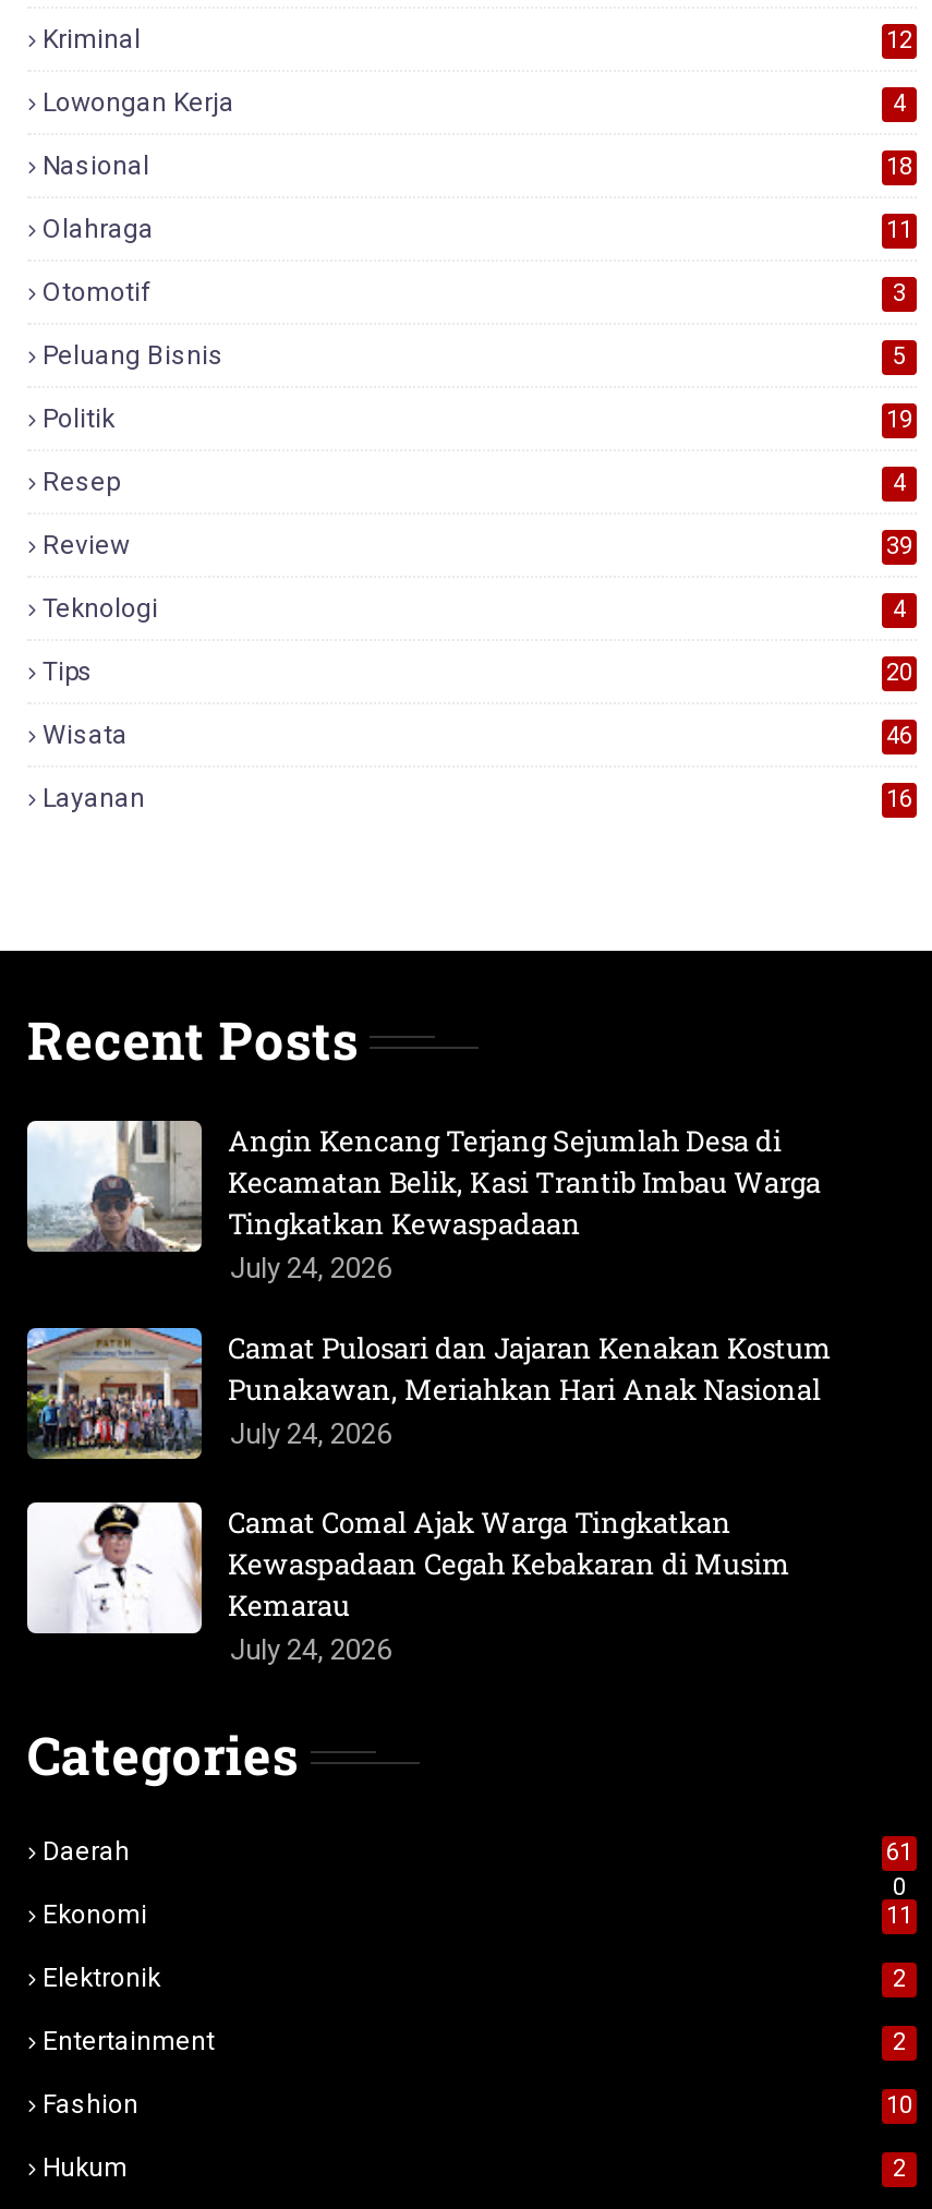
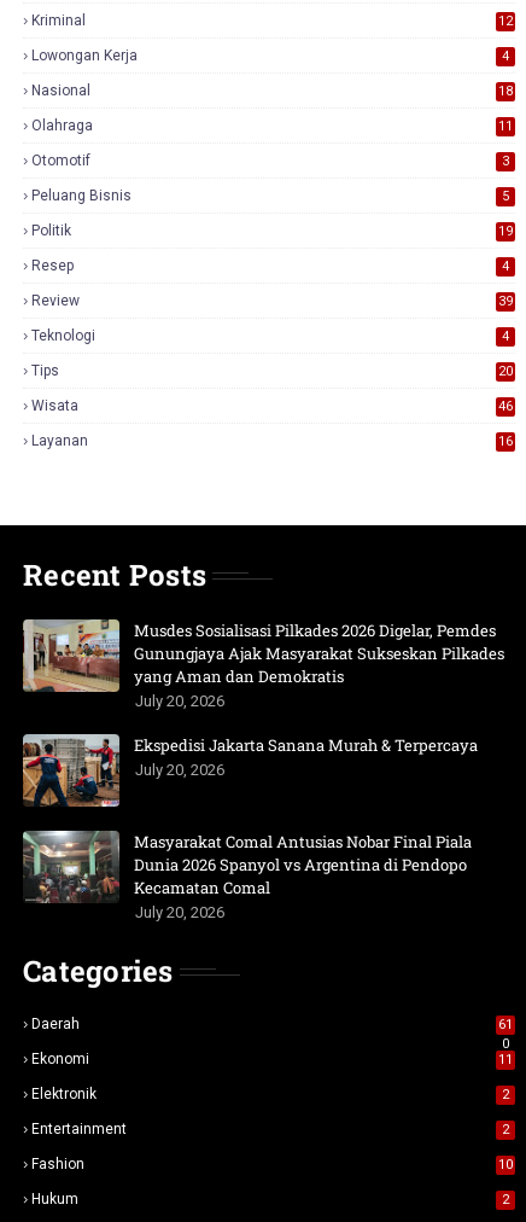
[25,1119,821,1284] [image] | Angin Kencang Terjang Sejumlah Desa di | Kecamatan Belik, Kasi Trantib Imbau Warga | Tingkatkan Kewaspadaan | July 24, 2026 -> [22,618,504,710] [image] | Musdes Sosialisasi Pilkades 2026 Digelar, Pemdes | Gunungjaya Ajak Masyarakat Sukseskan Pilkades | yang Aman dan Demokratis | July 20, 2026
[27,1328,832,1461] [image] | Camat Pulosari dan Jajaran Kenakan Kostum | Punakawan, Meriahkan Hari Anak Nasional | July 24, 2026 -> [22,734,478,807] [image] | Ekspedisi Jakarta Sanana Murah & Terpercaya | July 20, 2026
[25,1502,790,1666] [image] | Camat Comal Ajak Warga Tingkatkan | Kewaspadaan Cegah Kebakaran di Musim | Kemarau | July 24, 2026 -> [23,830,472,921] [image] | Masyarakat Comal Antusias Nobar Final Piala | Dunia 2026 Spanyol vs Argentina di Pendopo | Kecamatan Comal | July 20, 2026

